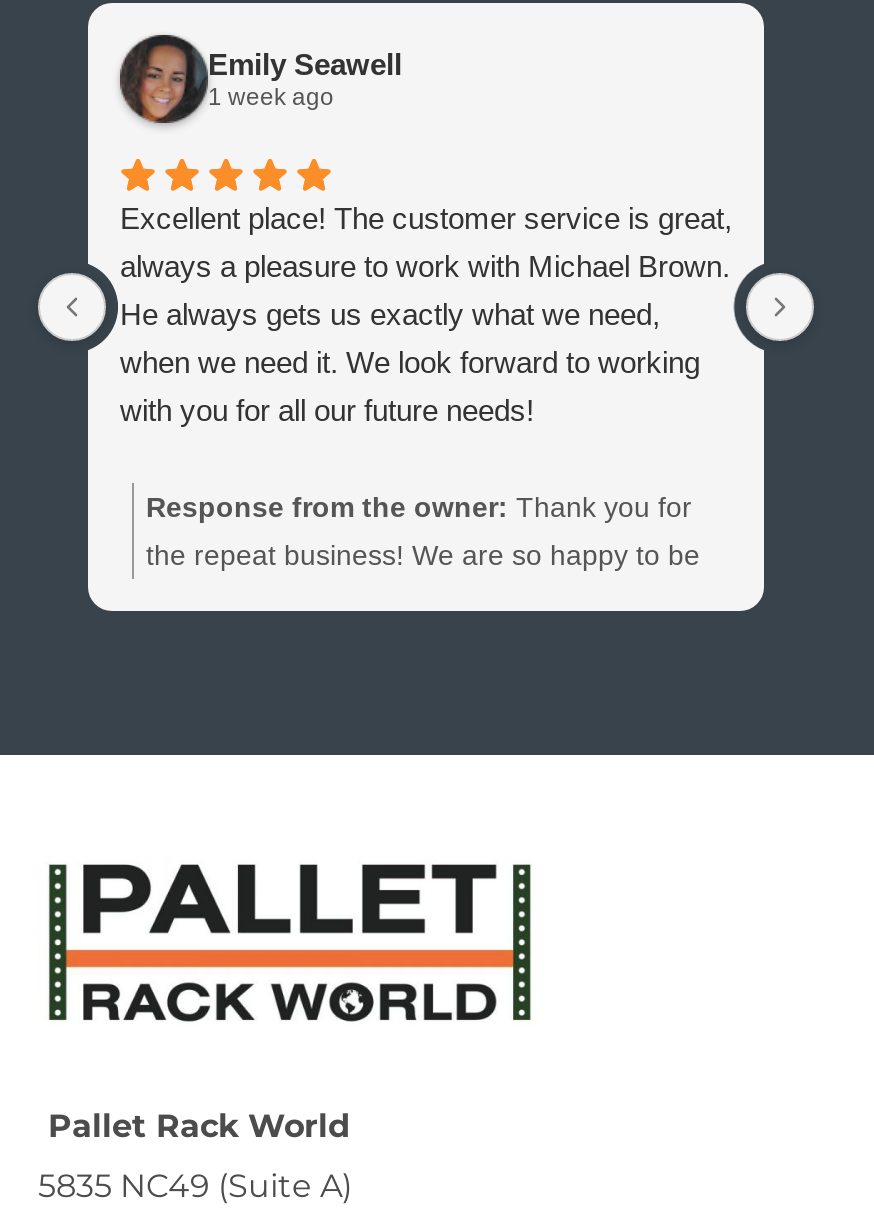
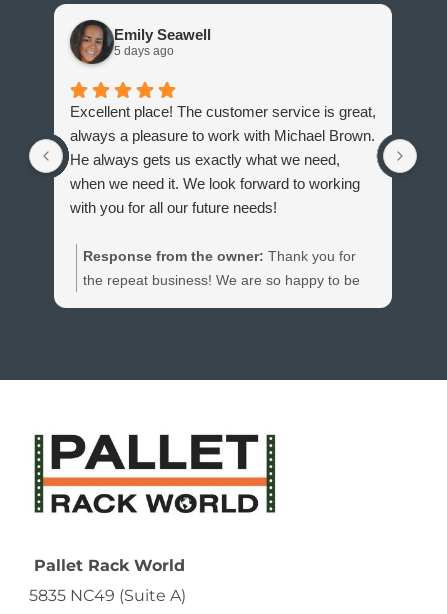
[208,82,334,110] 1 week ago -> [114,44,174,58] 5 days ago

